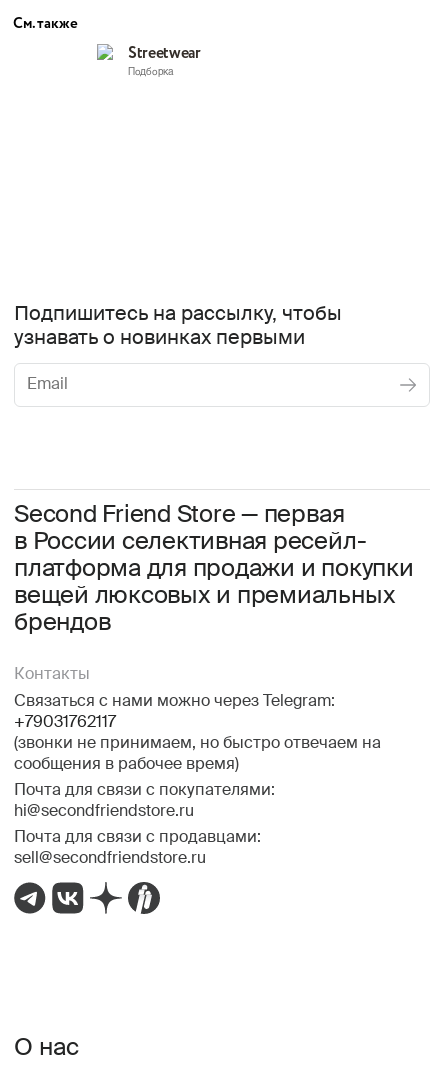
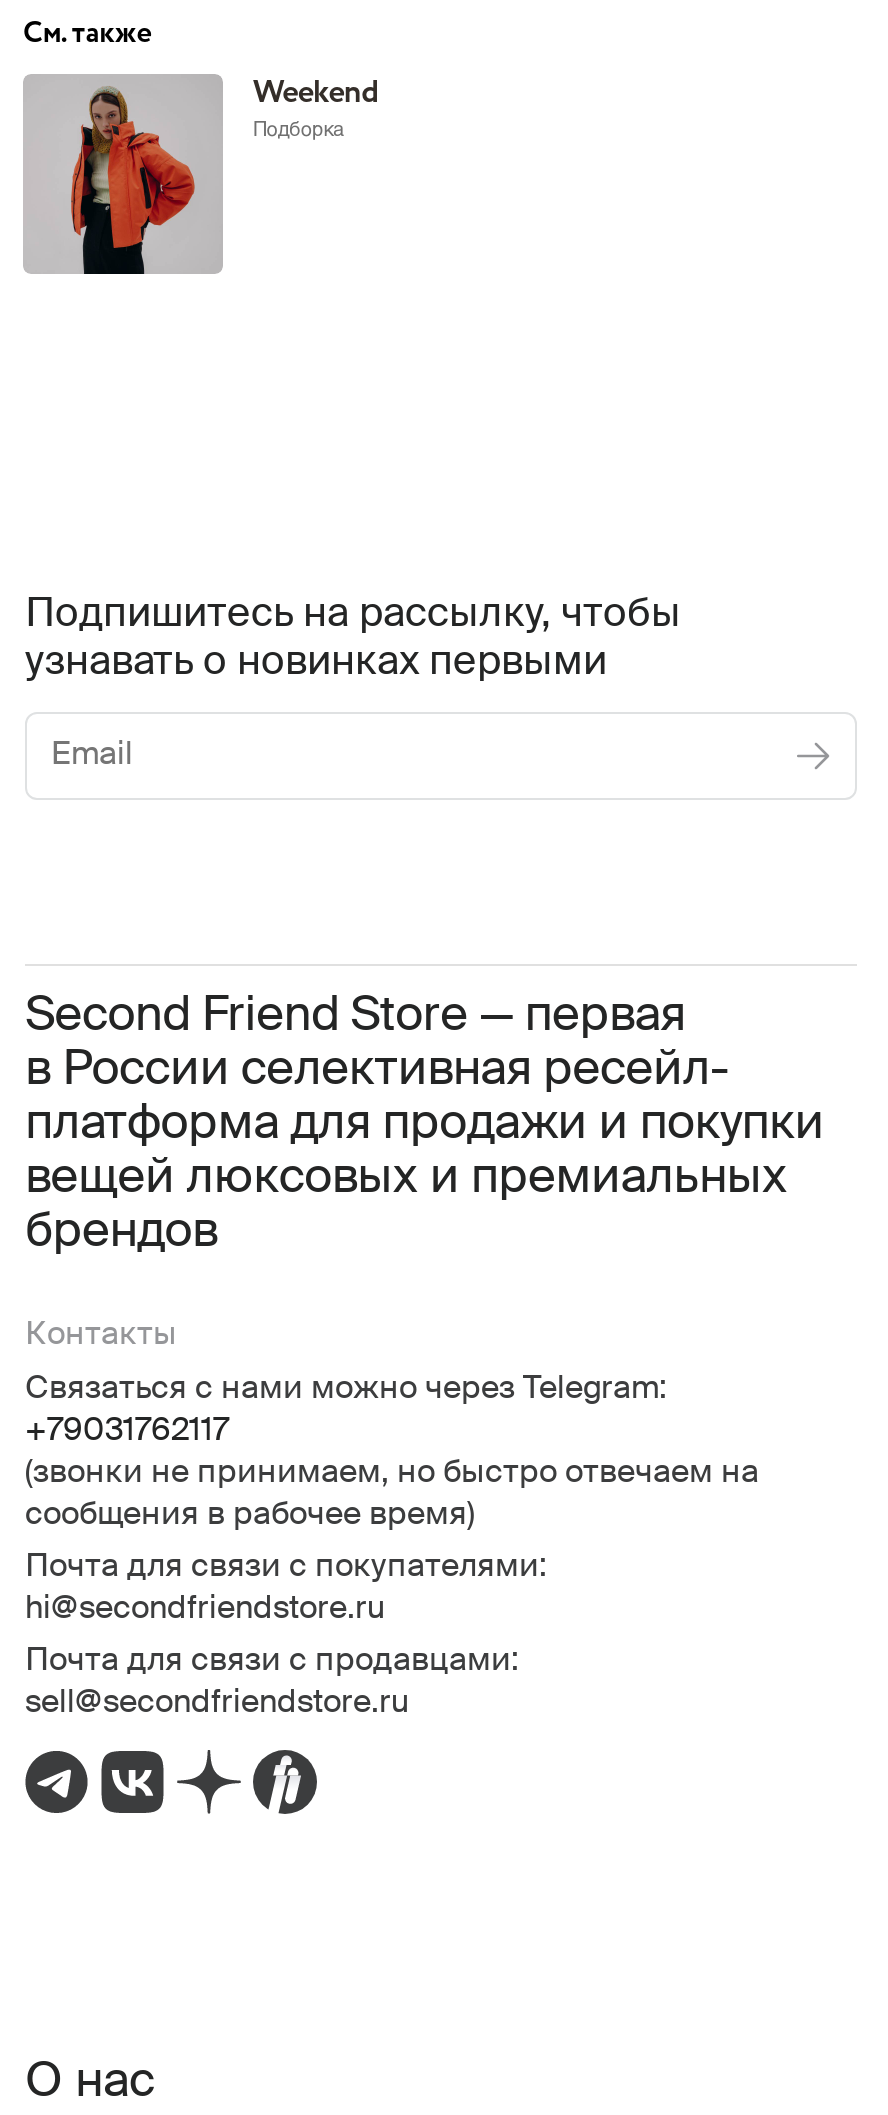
none -> [23,74,223,276] [image]
[128,42,201,65] Streetwear -> [253,70,379,116] Weekend

